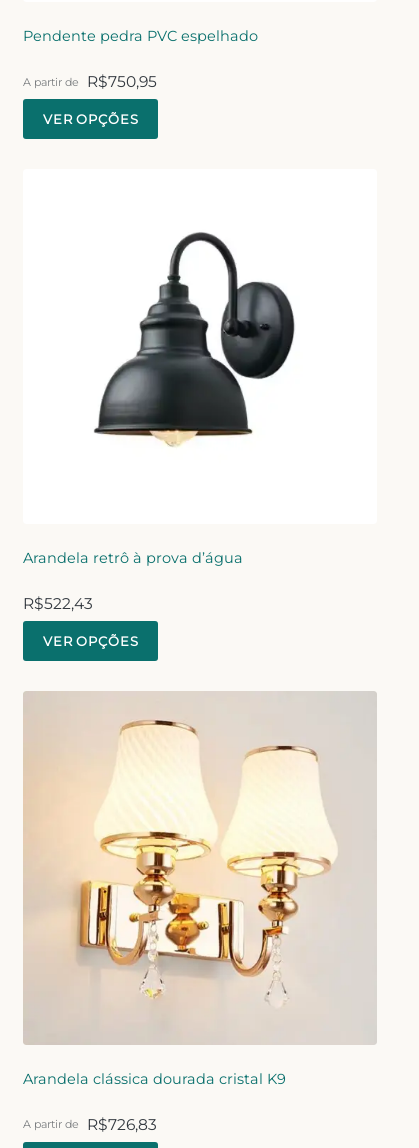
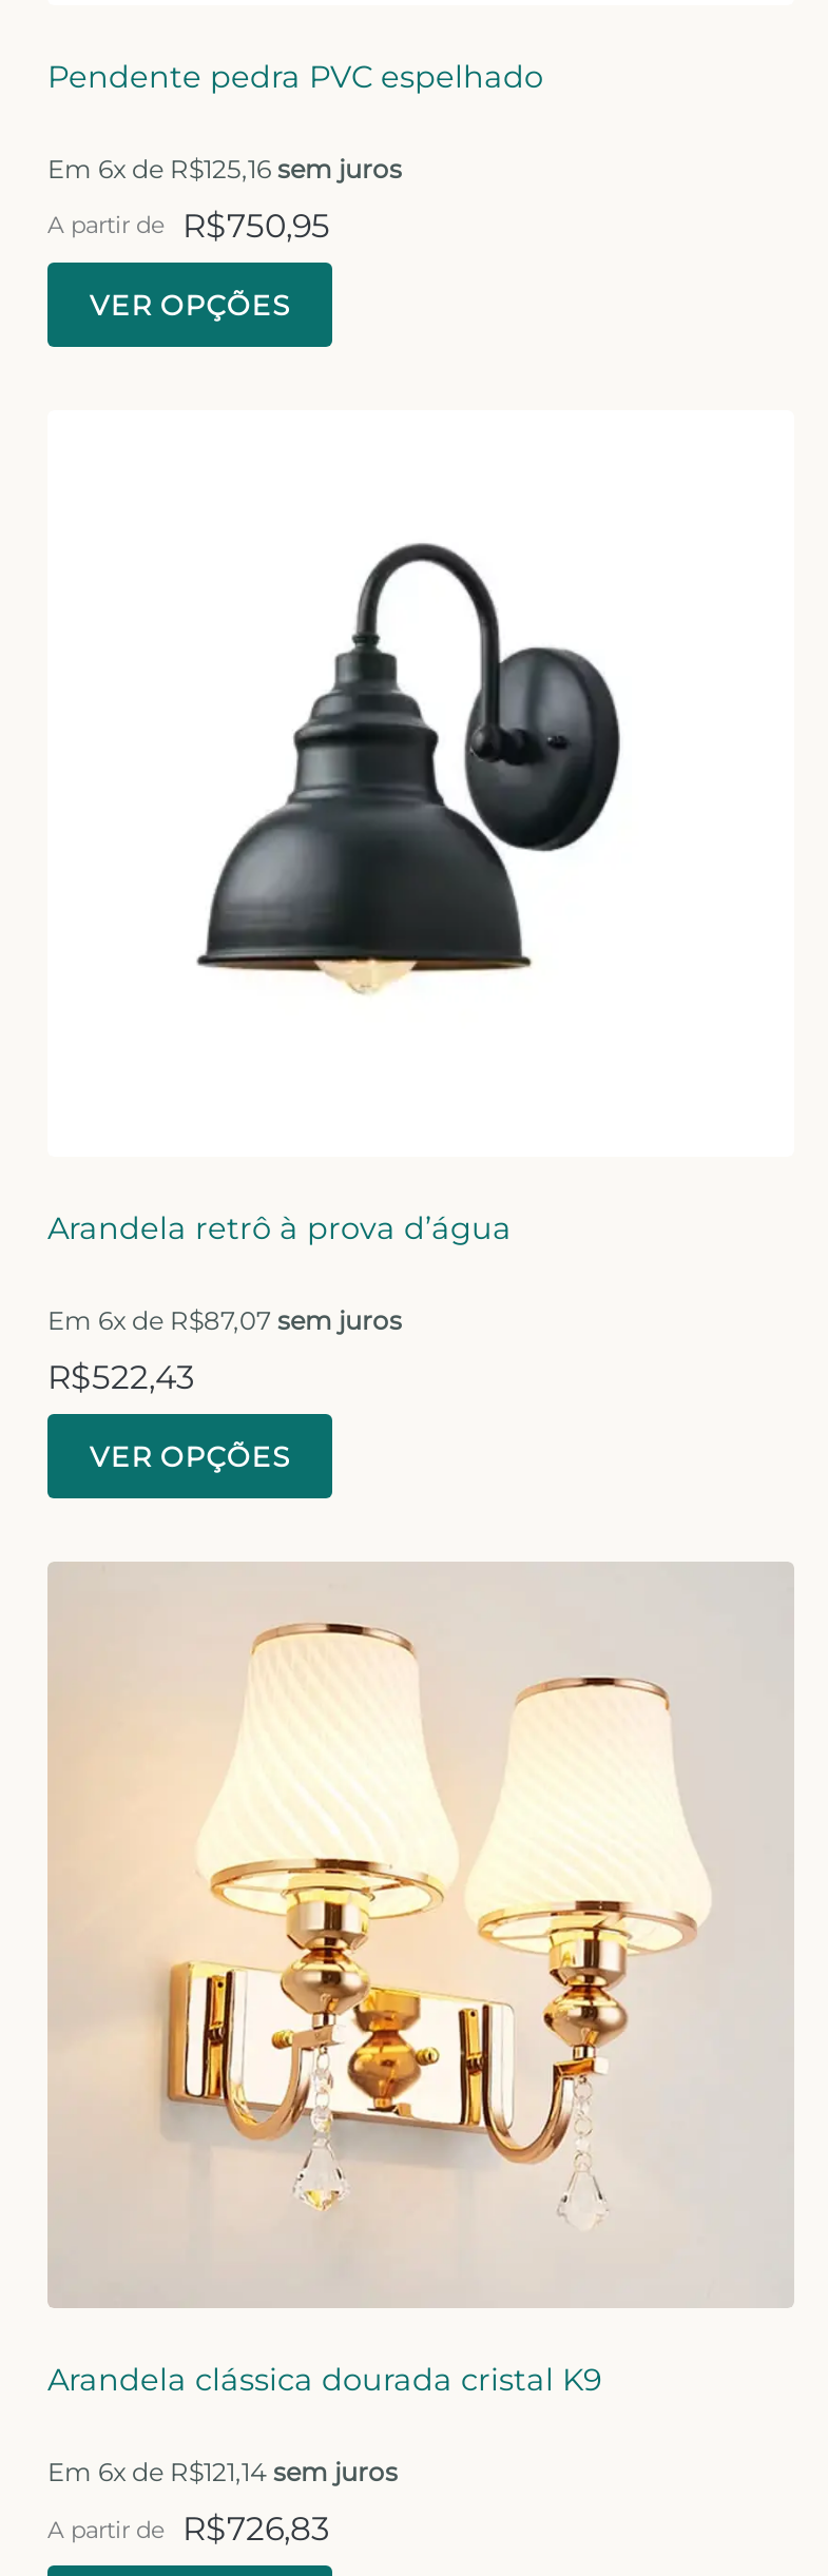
none -> [47,152,402,184] Em 6x de R$125,16 sem juros
none -> [47,1304,402,1336] Em 6x de R$87,07 sem juros
none -> [47,2456,398,2488] Em 6x de R$121,14 sem juros

